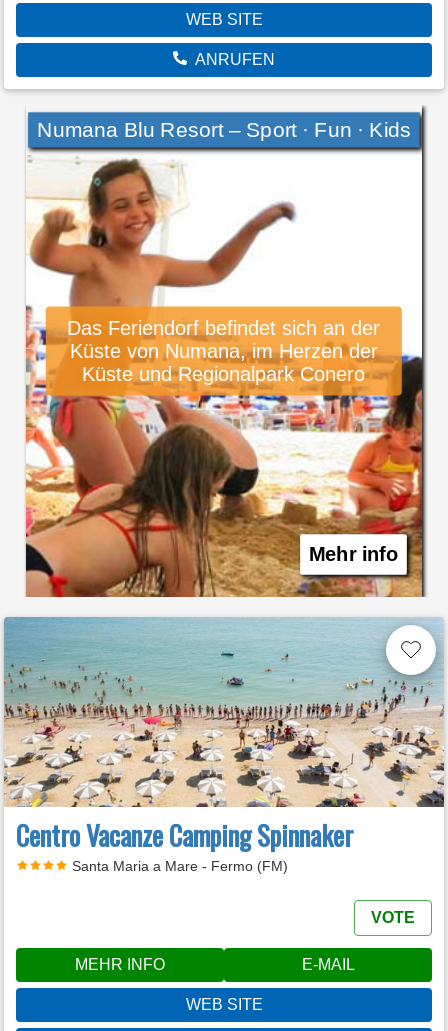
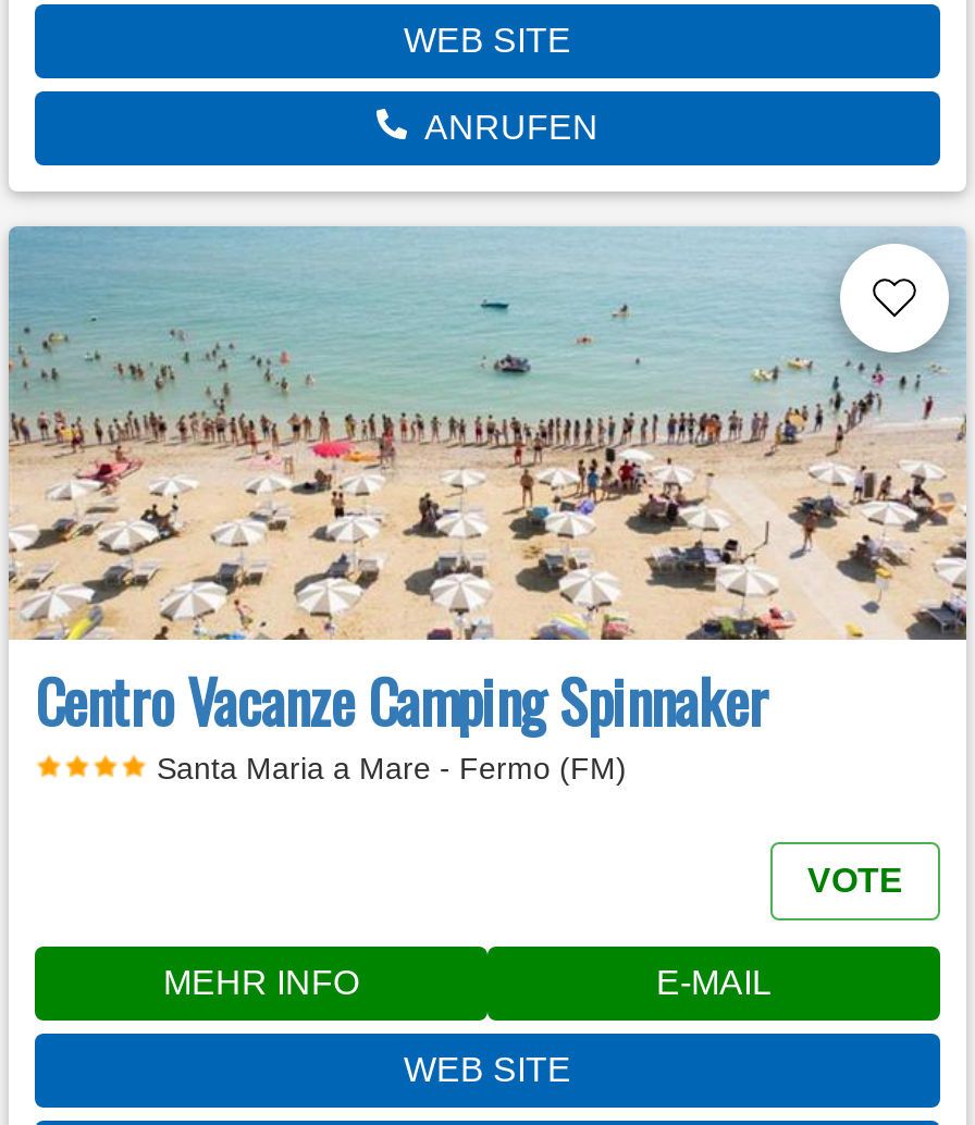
[17,107,431,598] [image] | Numana Blu Resort – Sport · Fun · Kids -> none
[67,316,380,384] Das Feriendorf befindet sich an der | Küste von Numana, im Herzen der | Küste und Regionalpark Conero -> none
[309,543,398,565] Mehr info -> none

